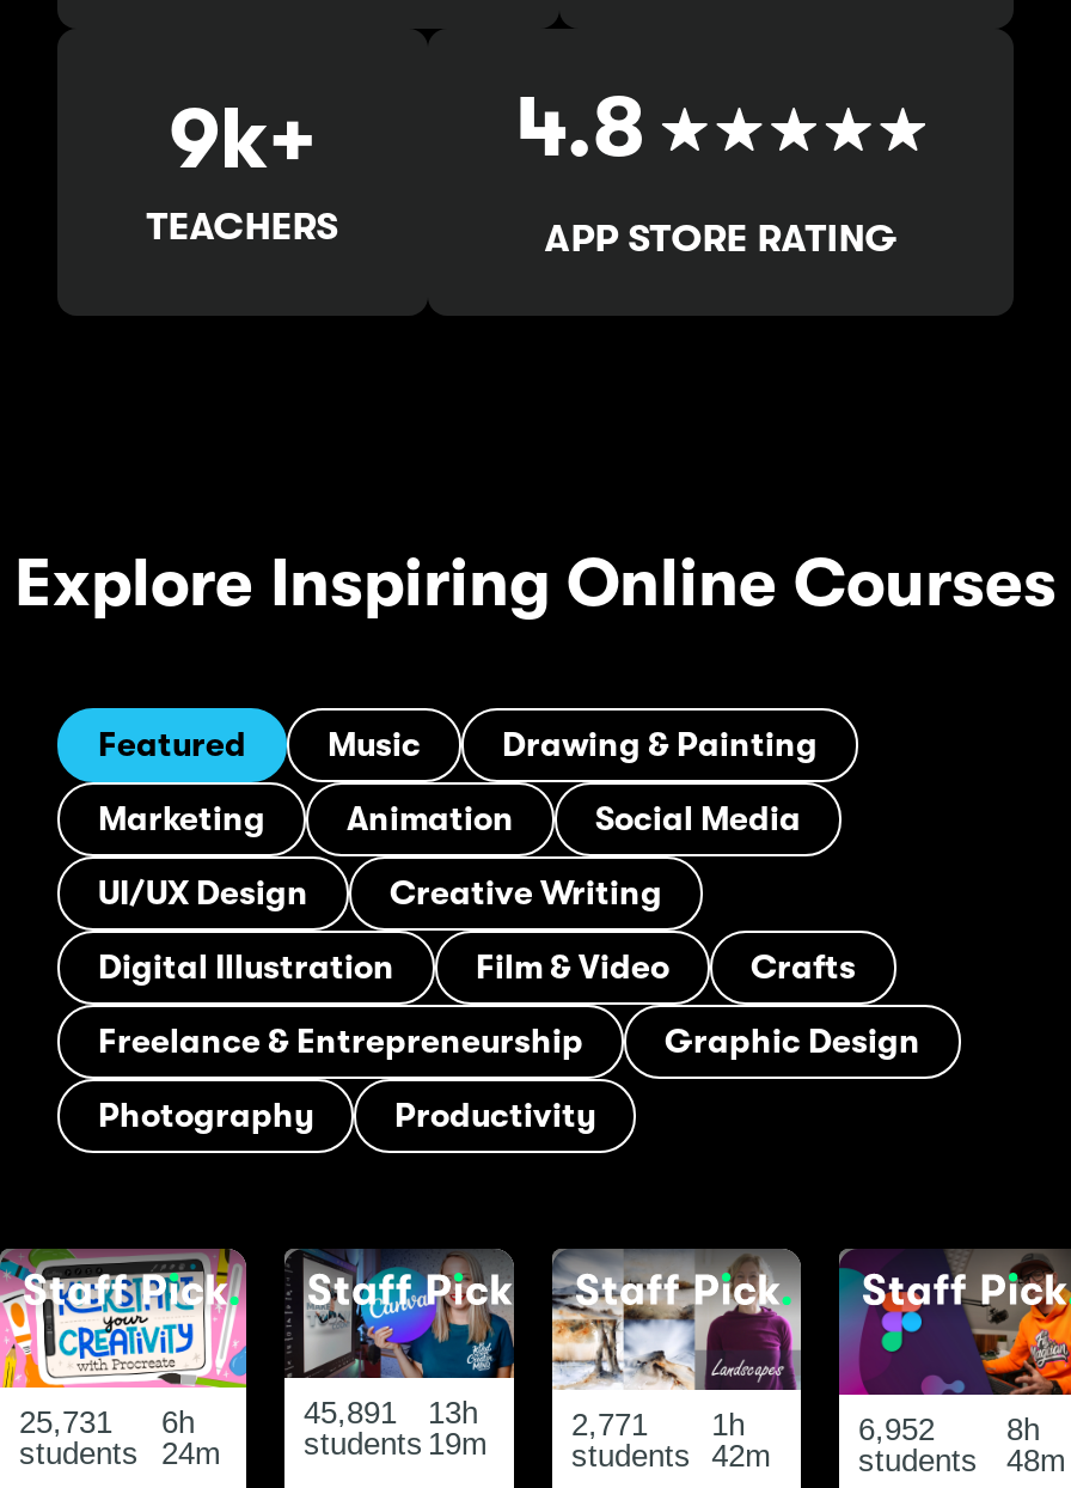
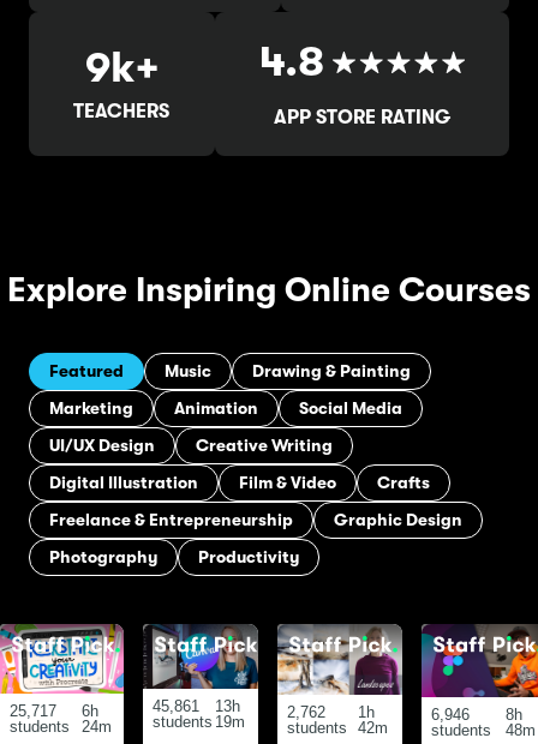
[19,1404,195,1440] 25,731 6h -> [10,702,98,720] 25,717 6h
[304,1395,478,1431] 45,891 13h -> [153,697,240,715] 45,861 13h
[571,1405,745,1441] 2,771 1h -> [287,703,374,721] 2,762 1h
[858,1412,1040,1448] 6,952 8h -> [431,706,522,724] 6,946 8h

